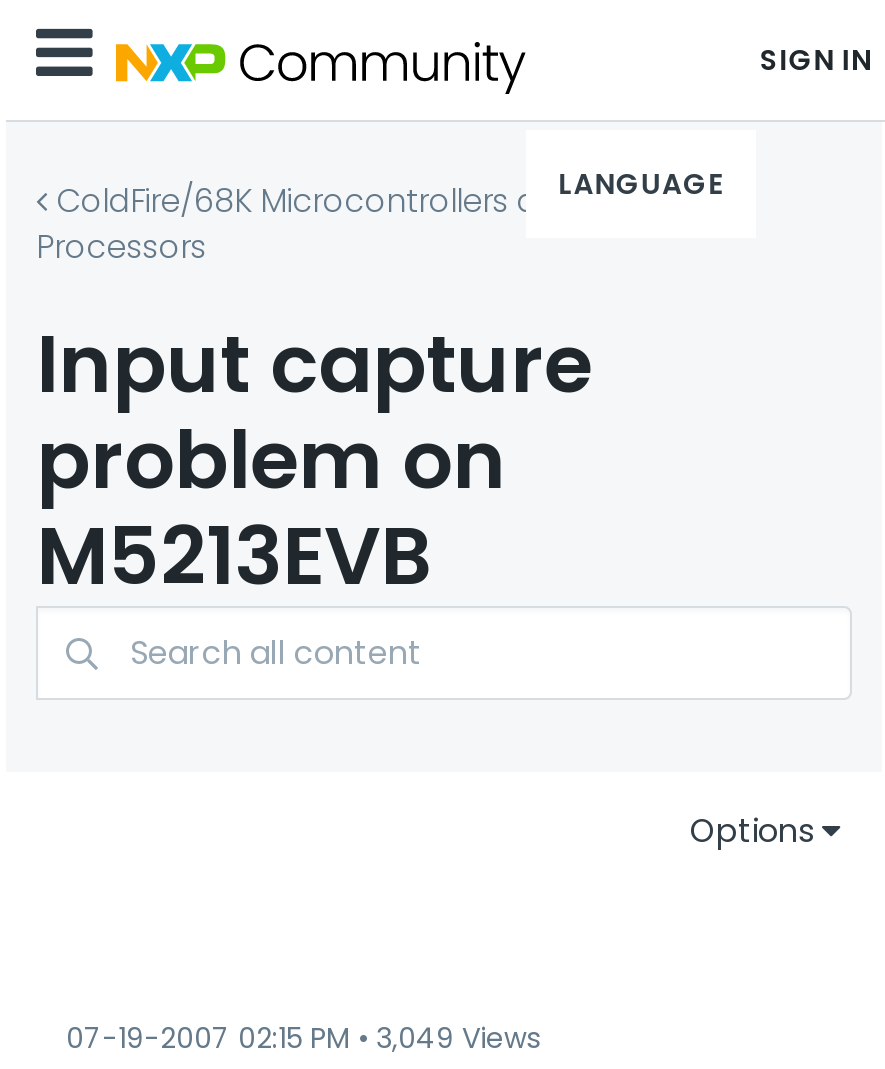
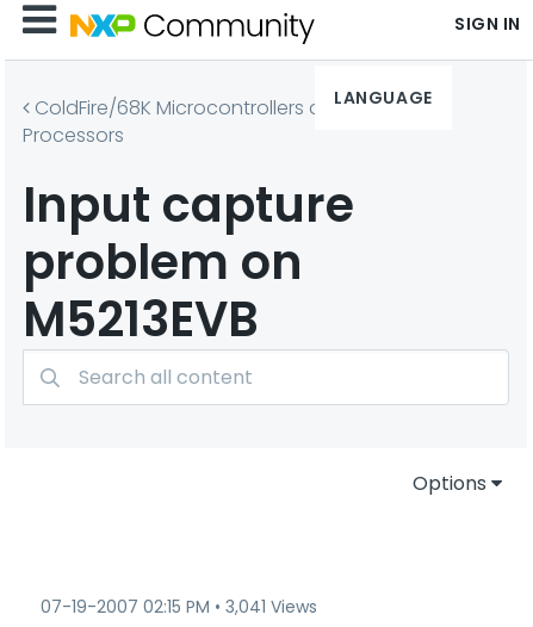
[66,1018,540,1058] 07-19-2007 02:15 PM 3,049 Views -> [41,595,317,619] 07-19-2007 02:15 PM 3,041 Views

